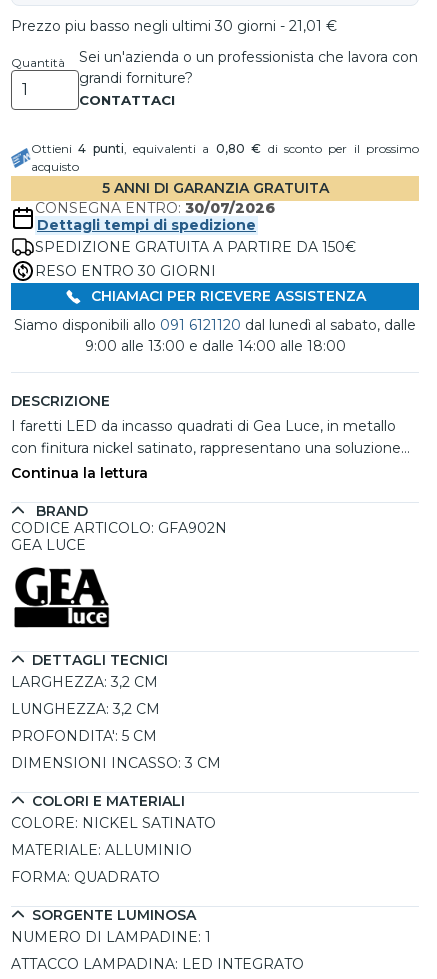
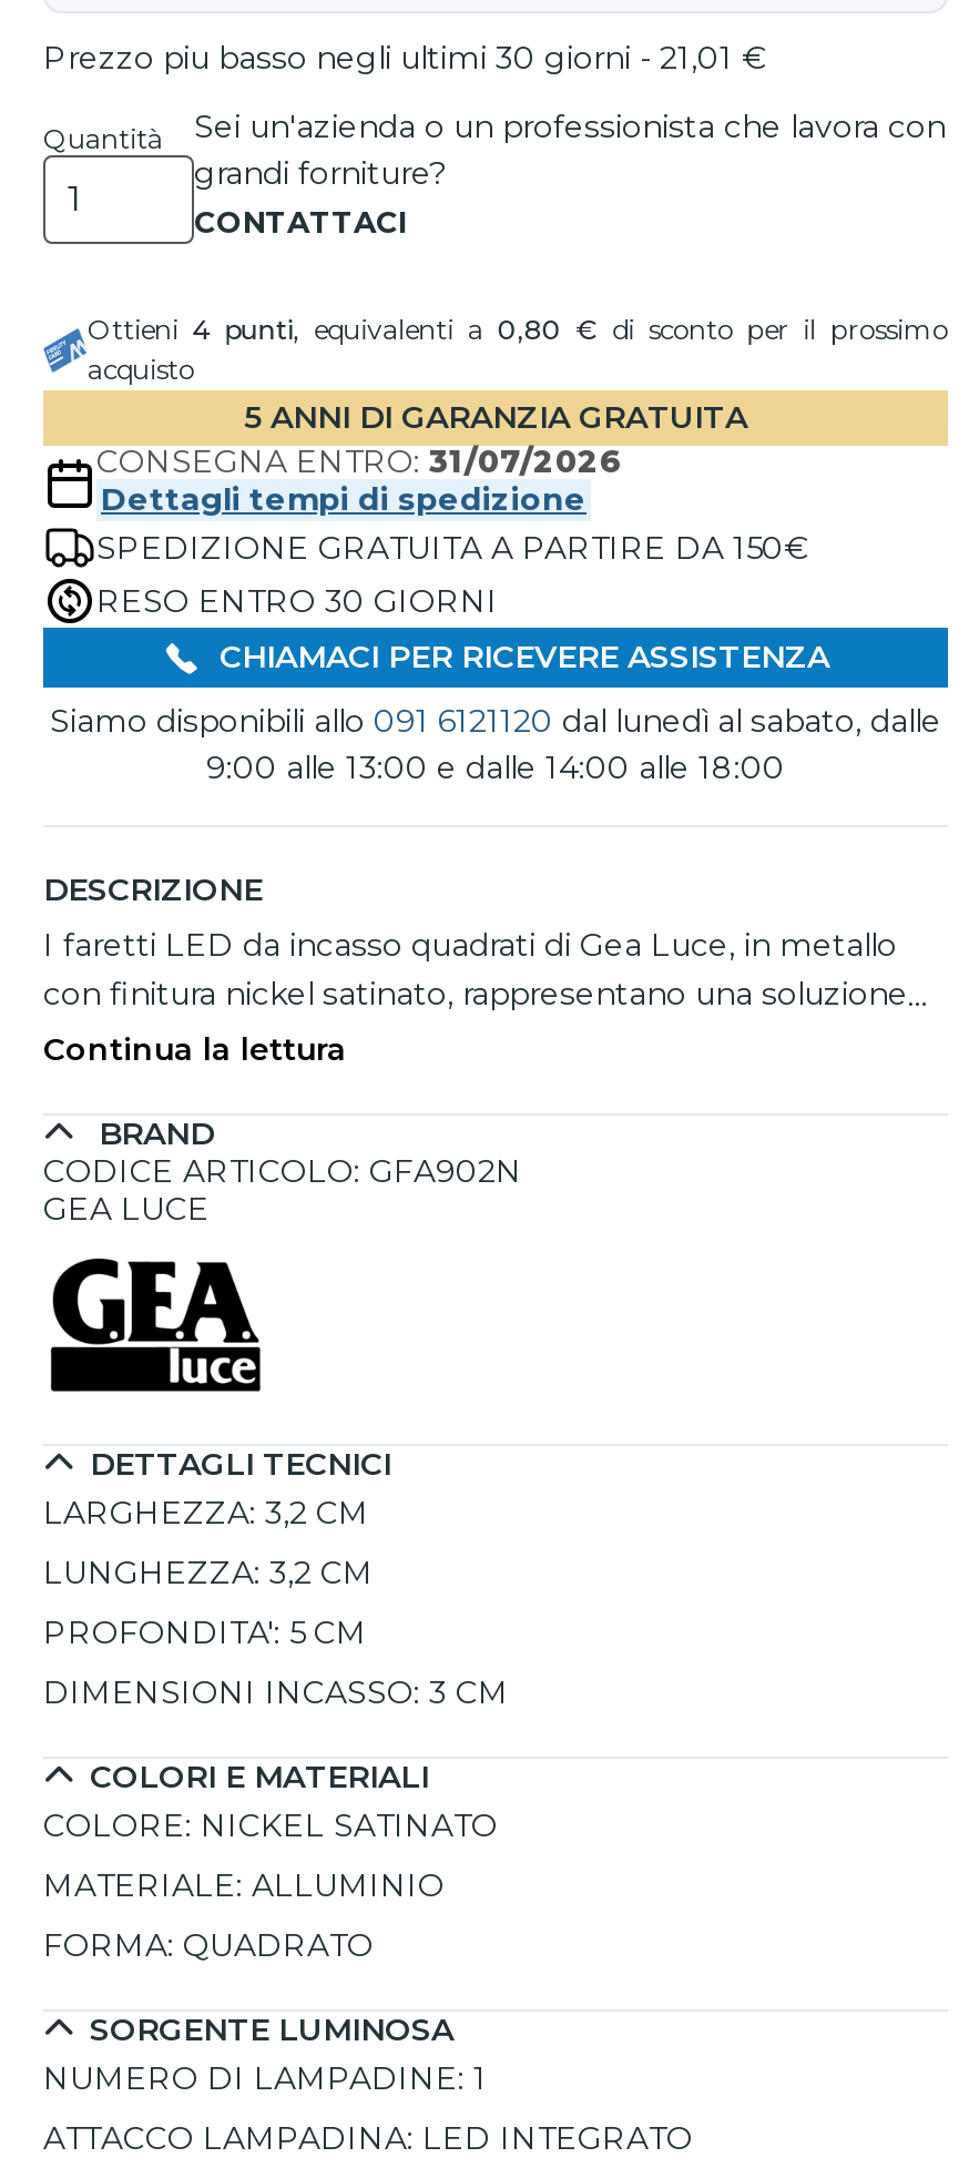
[35,199,275,217] CONSEGNA ENTRO: 30/07/2026 -> [96,441,622,481] CONSEGNA ENTRO: 31/07/2026

